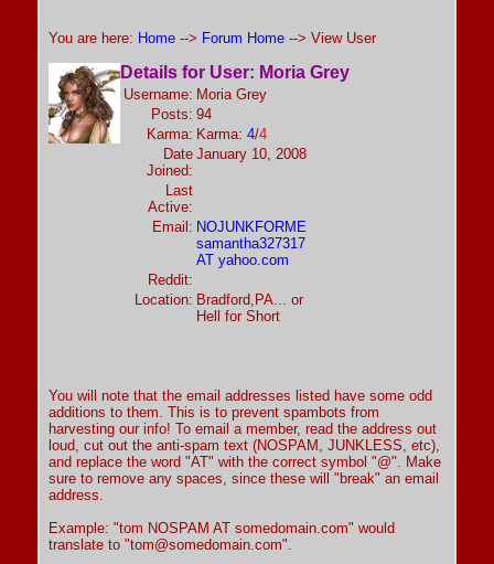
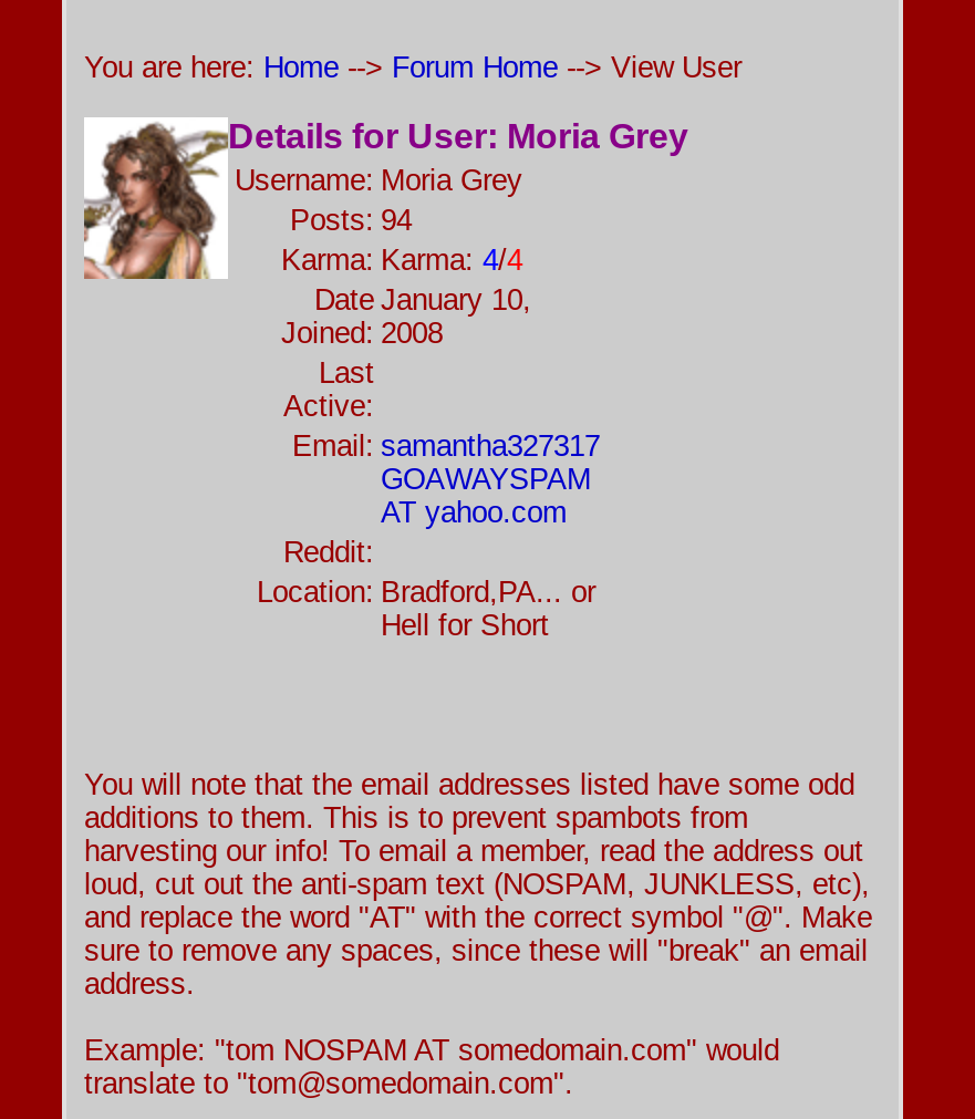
[152,219,307,252] Email: NOJUNKFORME | samantha327317 -> [292,429,600,496] Email: samantha327317 | GOAWAYSPAM

